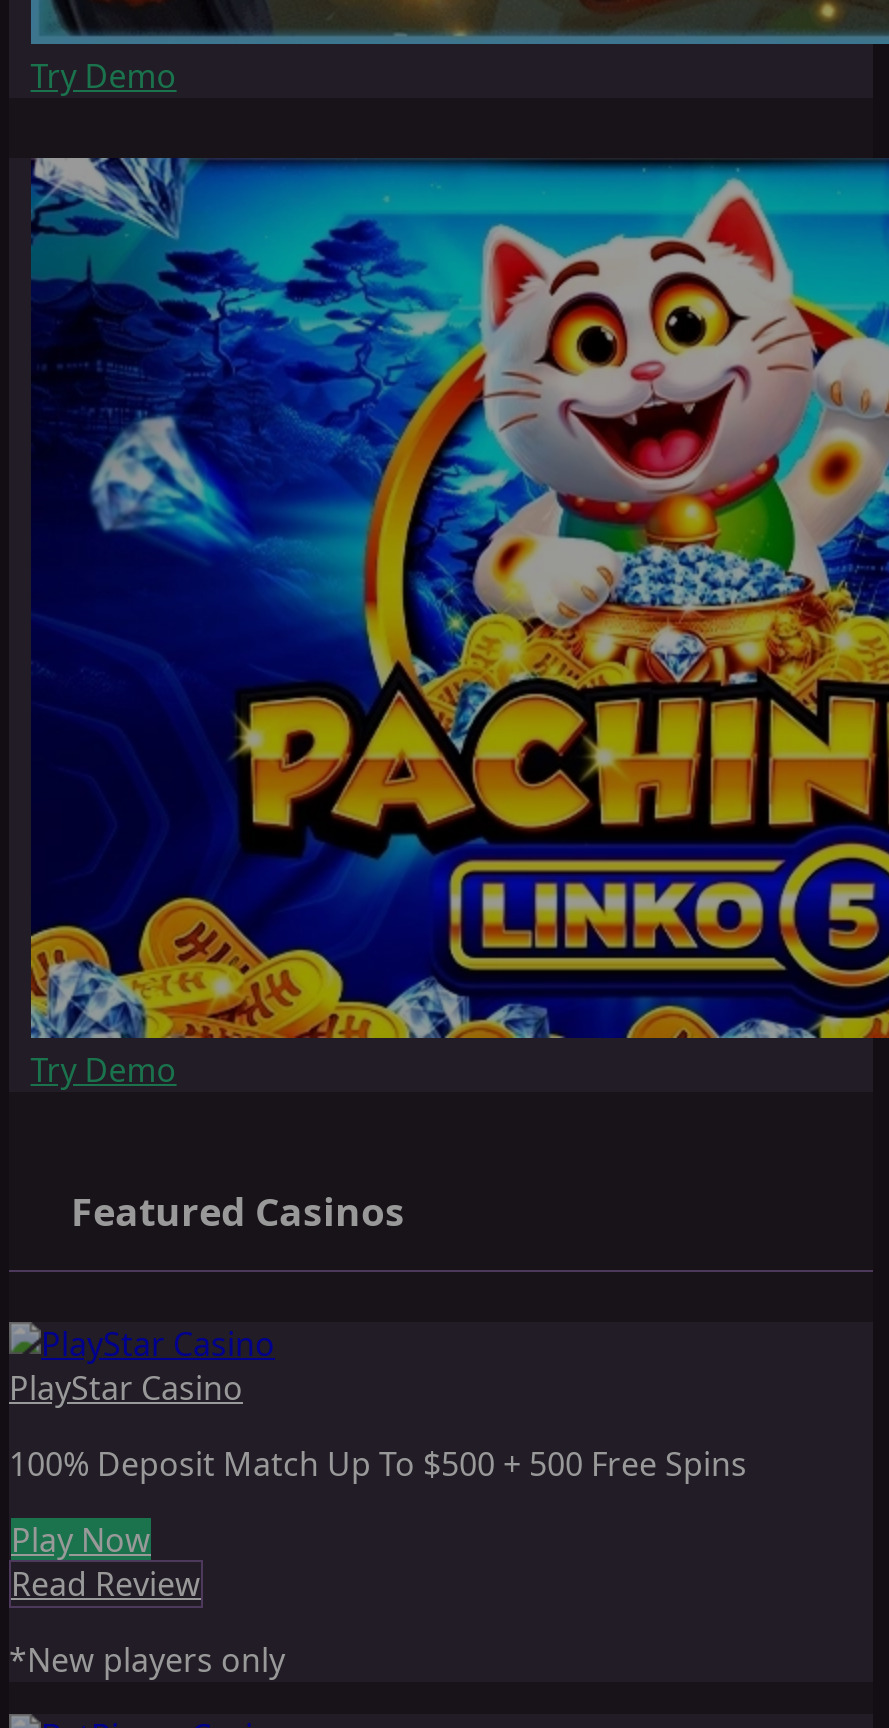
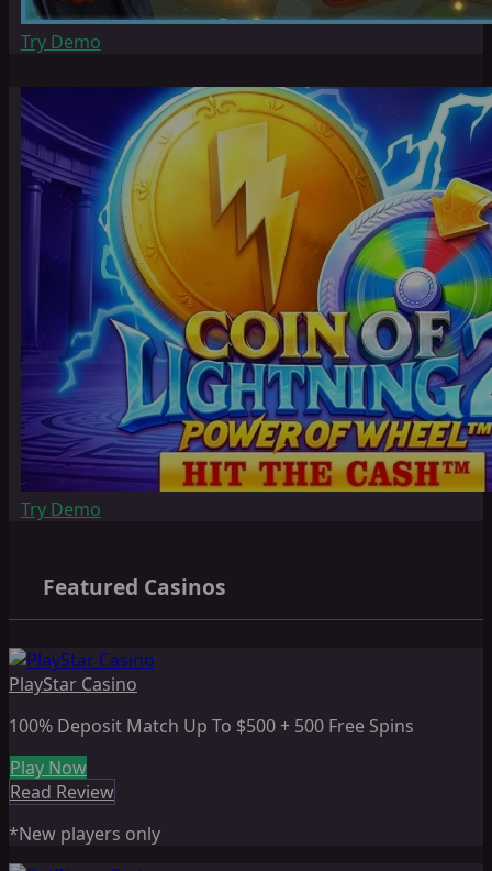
[29,156,883,1040] [image] -> [21,86,489,493] [image]

